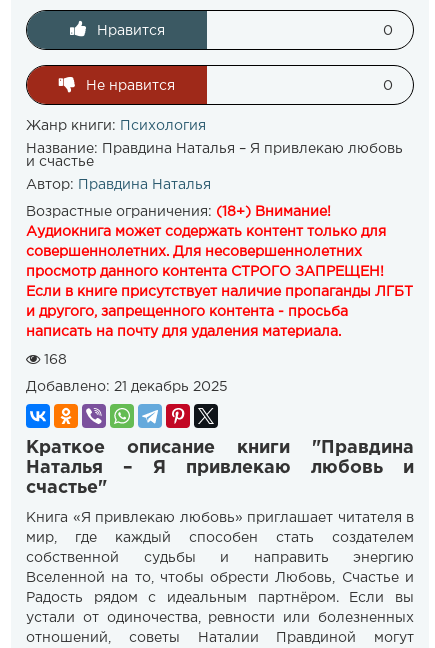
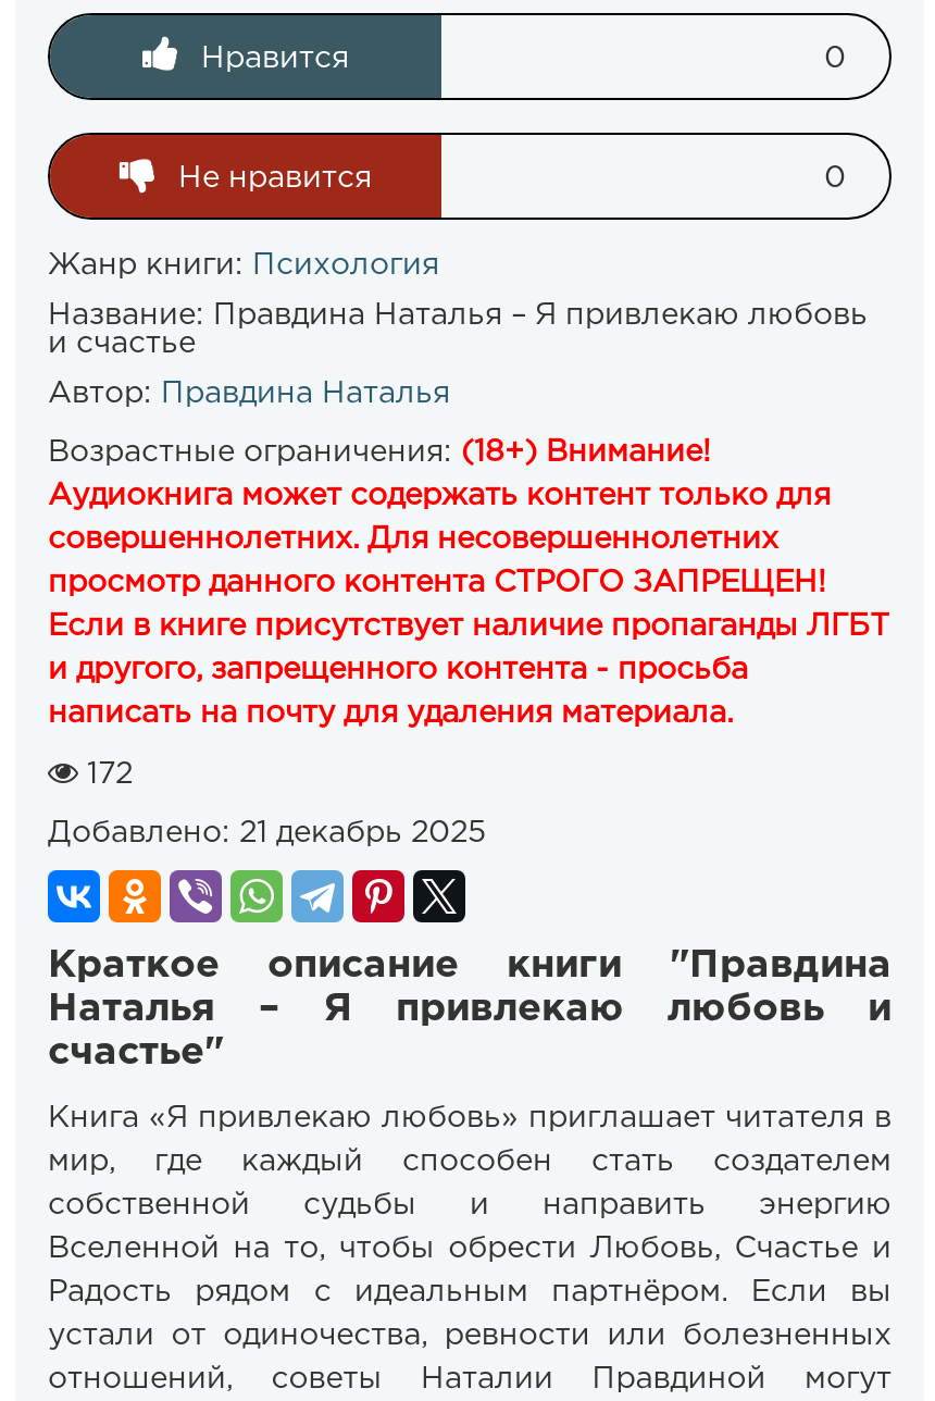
[40,354,67,366] 168 -> [78,762,133,788] 172

